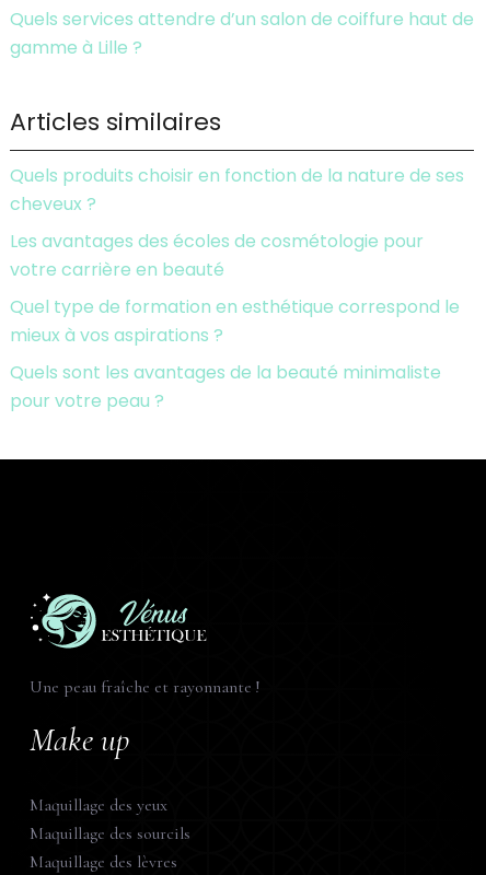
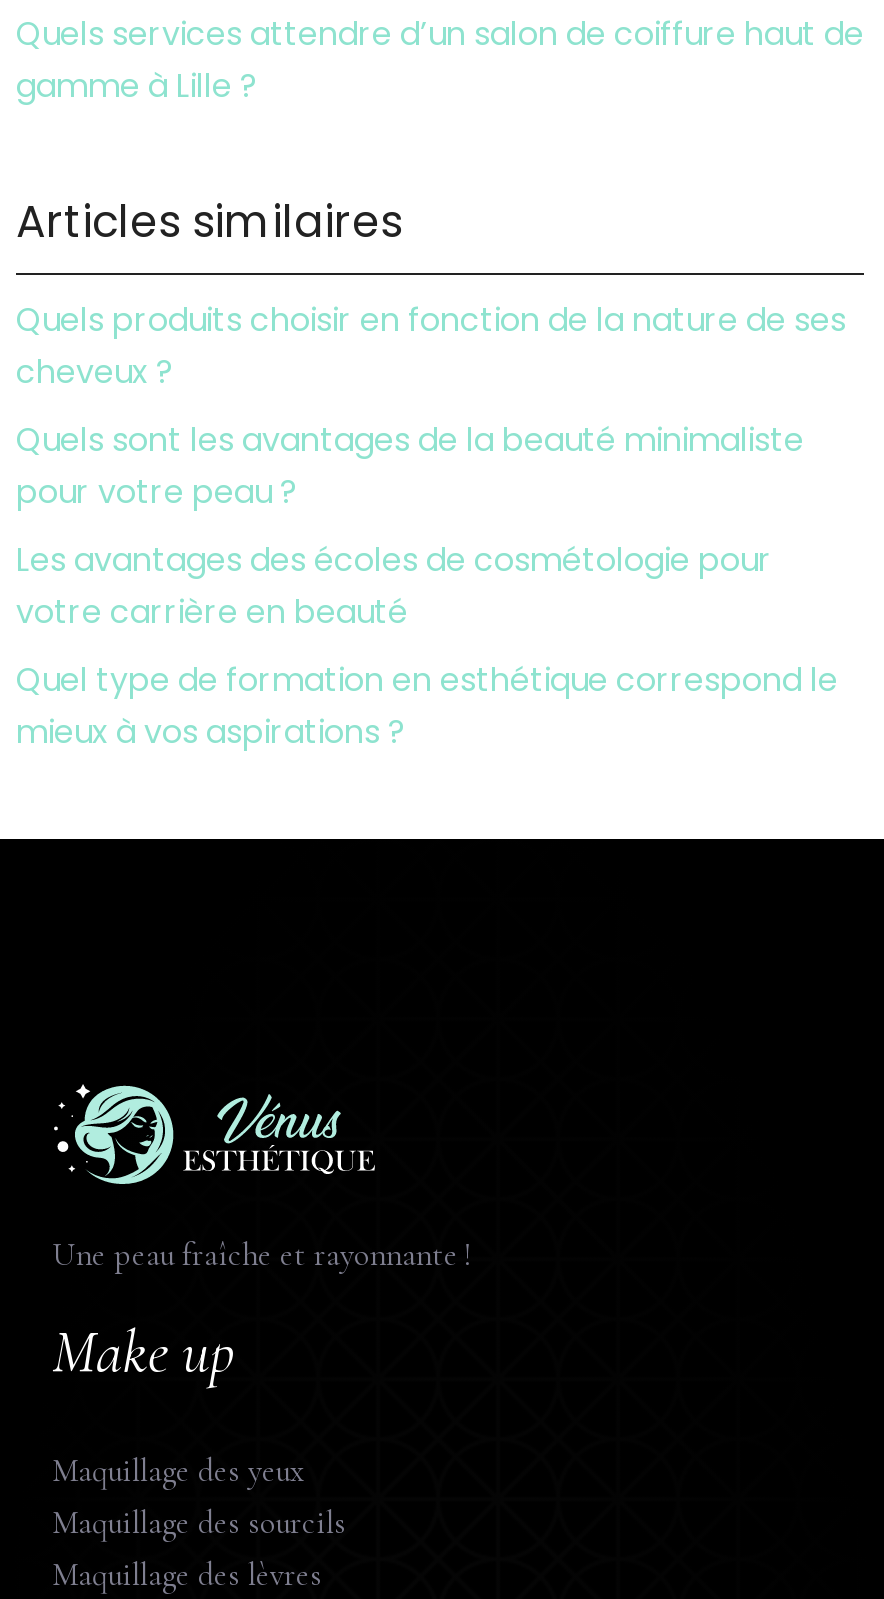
moved [10,229,460,348] -> [16,538,838,756]: Les avantages des écoles de cosmétologie pour | votre carrière en beauté | Quel type de formation en esthétique correspond le | mieux à vos aspirations ?
moved [10,360,441,414] -> [16,418,804,516]: Quels sont les avantages de la beauté minimaliste | pour votre peau ?

